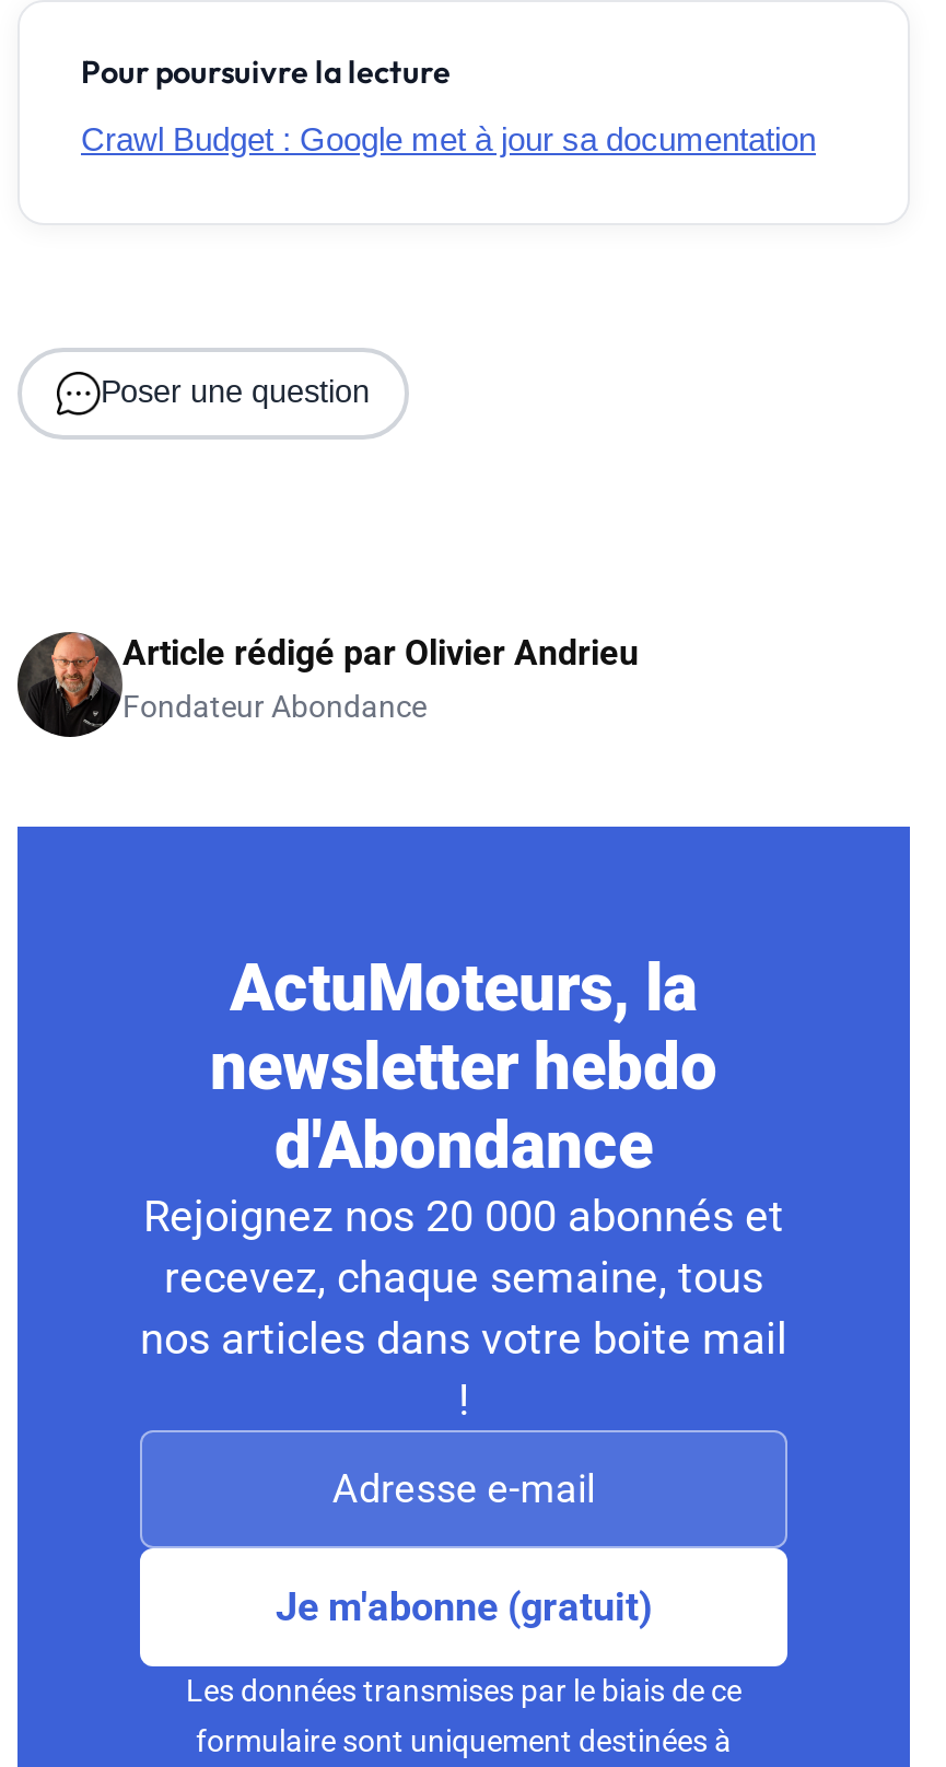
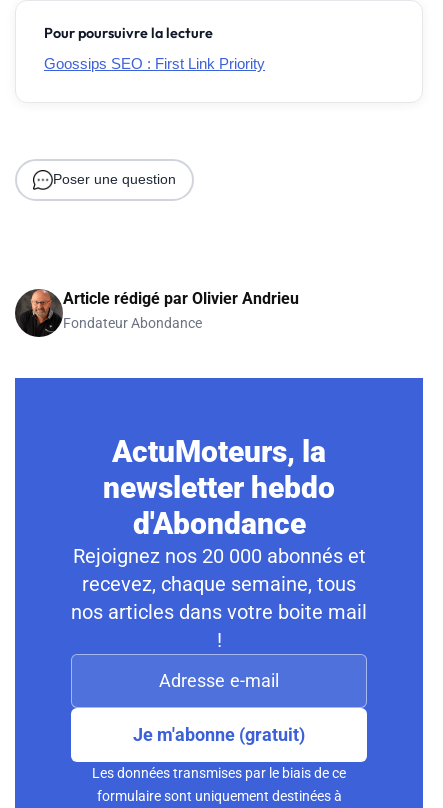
[81,121,816,158] Crawl Budget : Google met à jour sa documentation -> [44,55,265,72] Goossips SEO : First Link Priority

